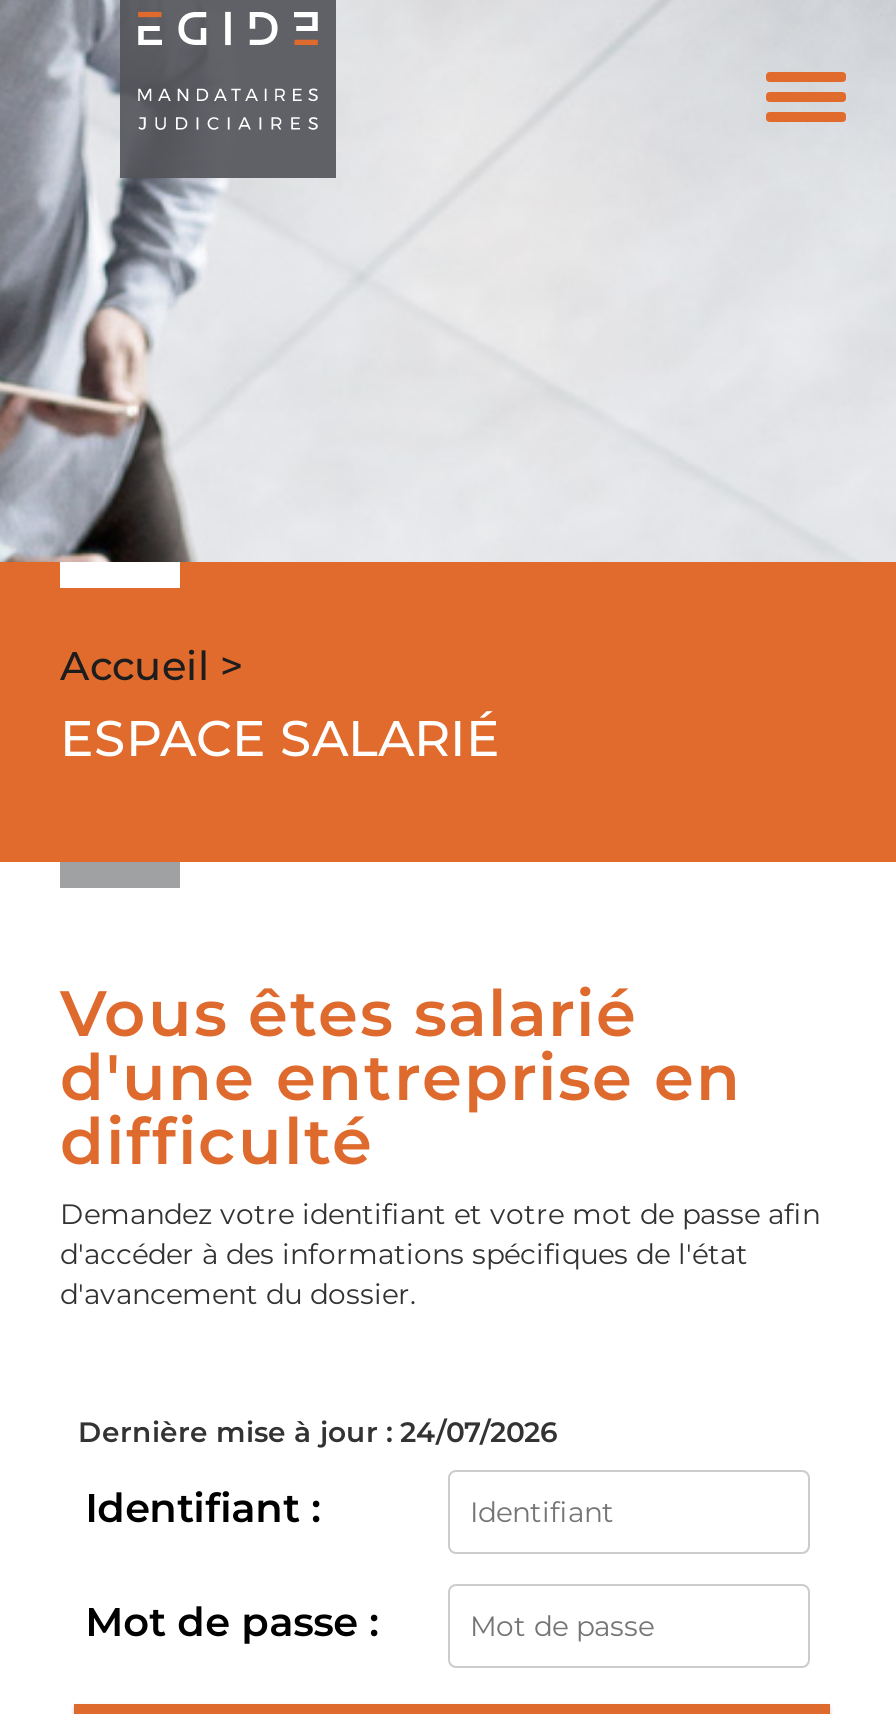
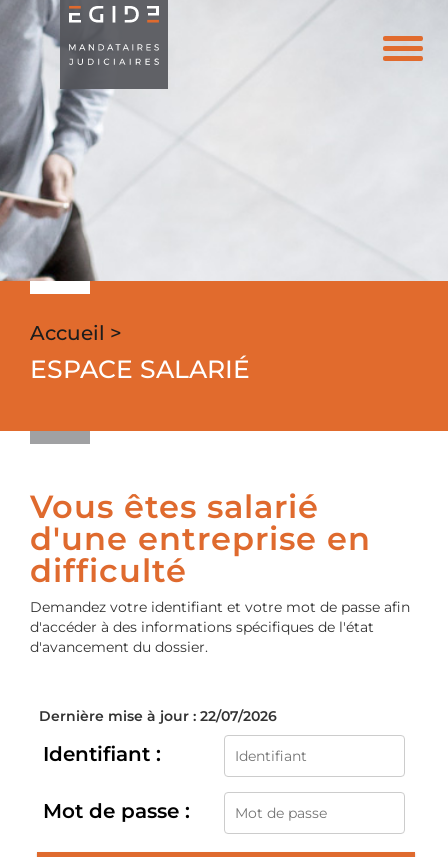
[78,1414,558,1450] Dernière mise à jour : 24/07/2026 -> [39,707,277,725] Dernière mise à jour : 22/07/2026

